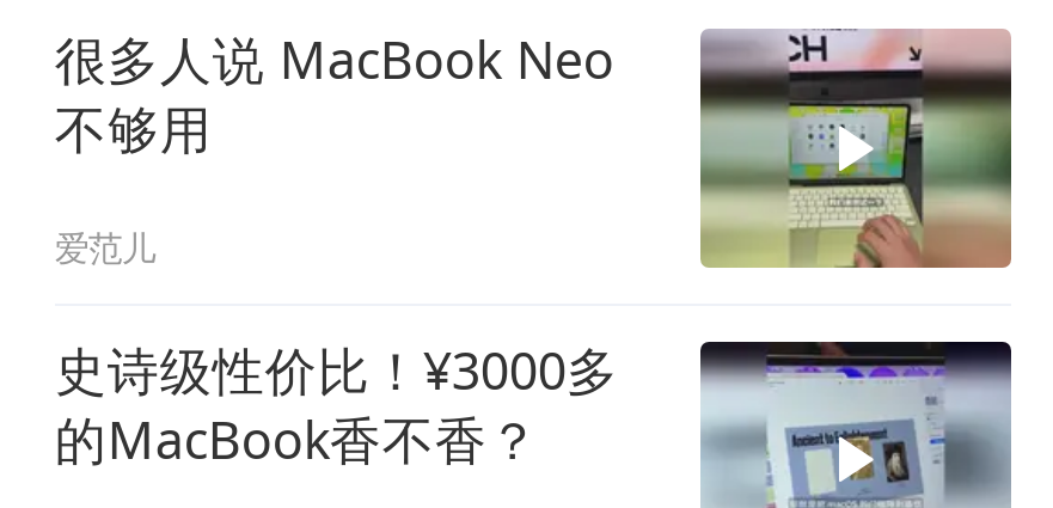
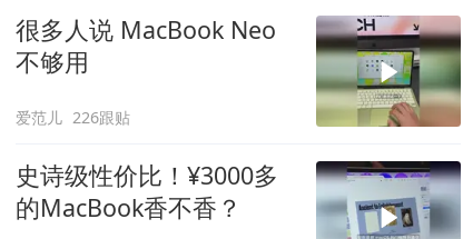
[55,225,155,270] 爱范儿 -> [15,107,131,128] 爱范儿 226跟贴

